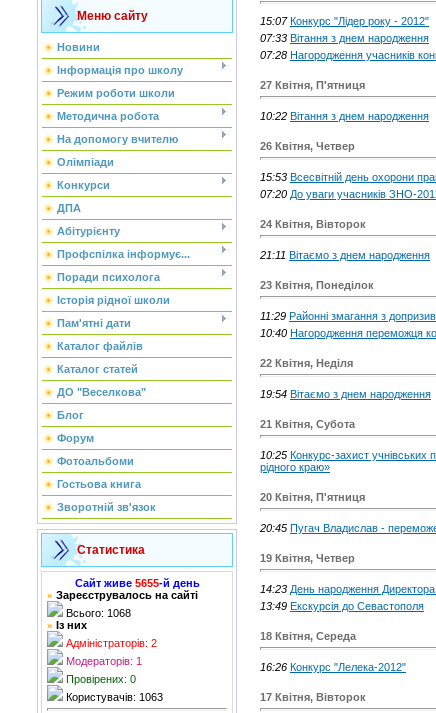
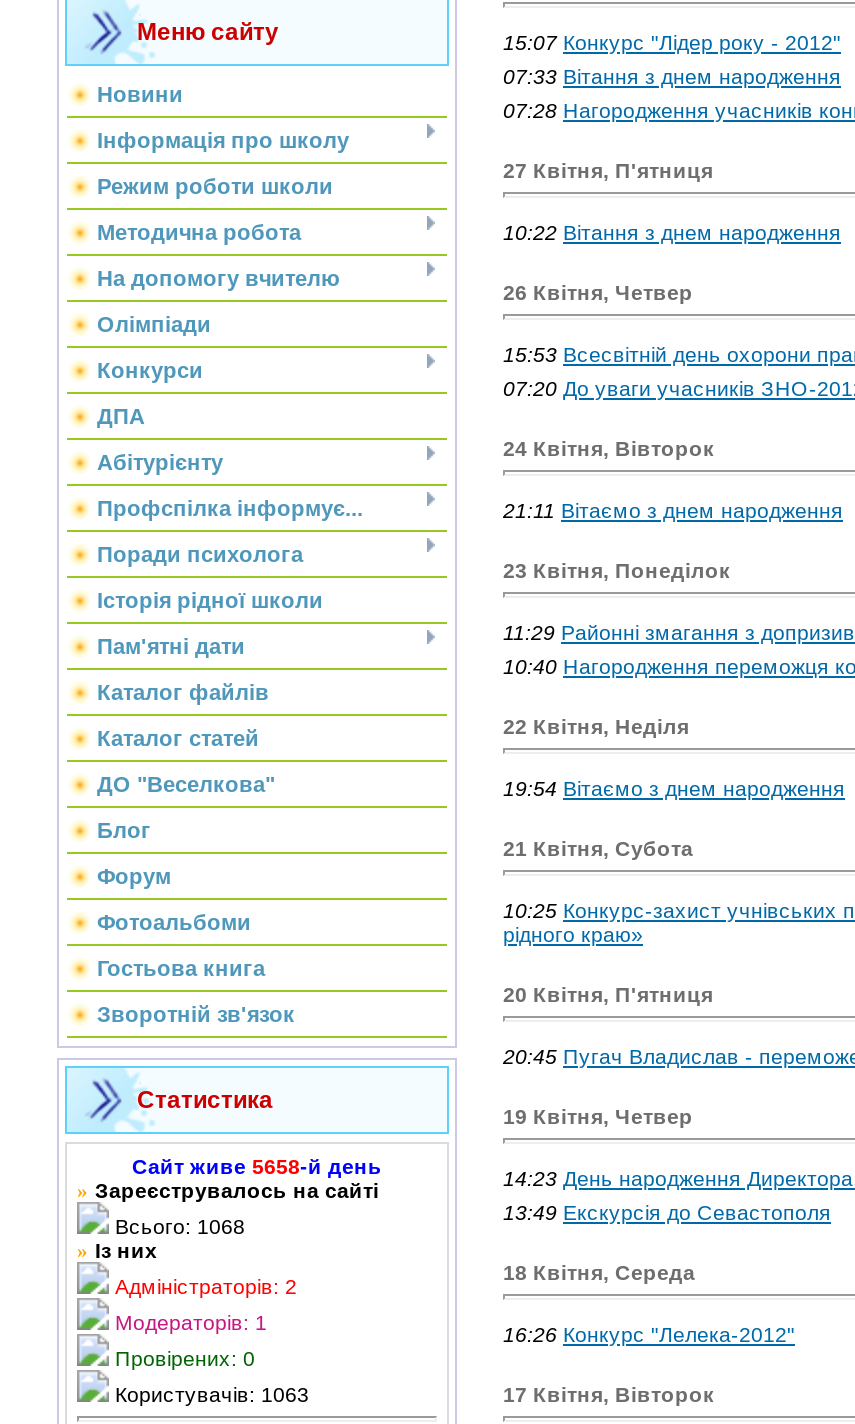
[74,577,199,589] Сайт живе 5655-й день -> [132,1154,382,1178] Сайт живе 5658-й день

